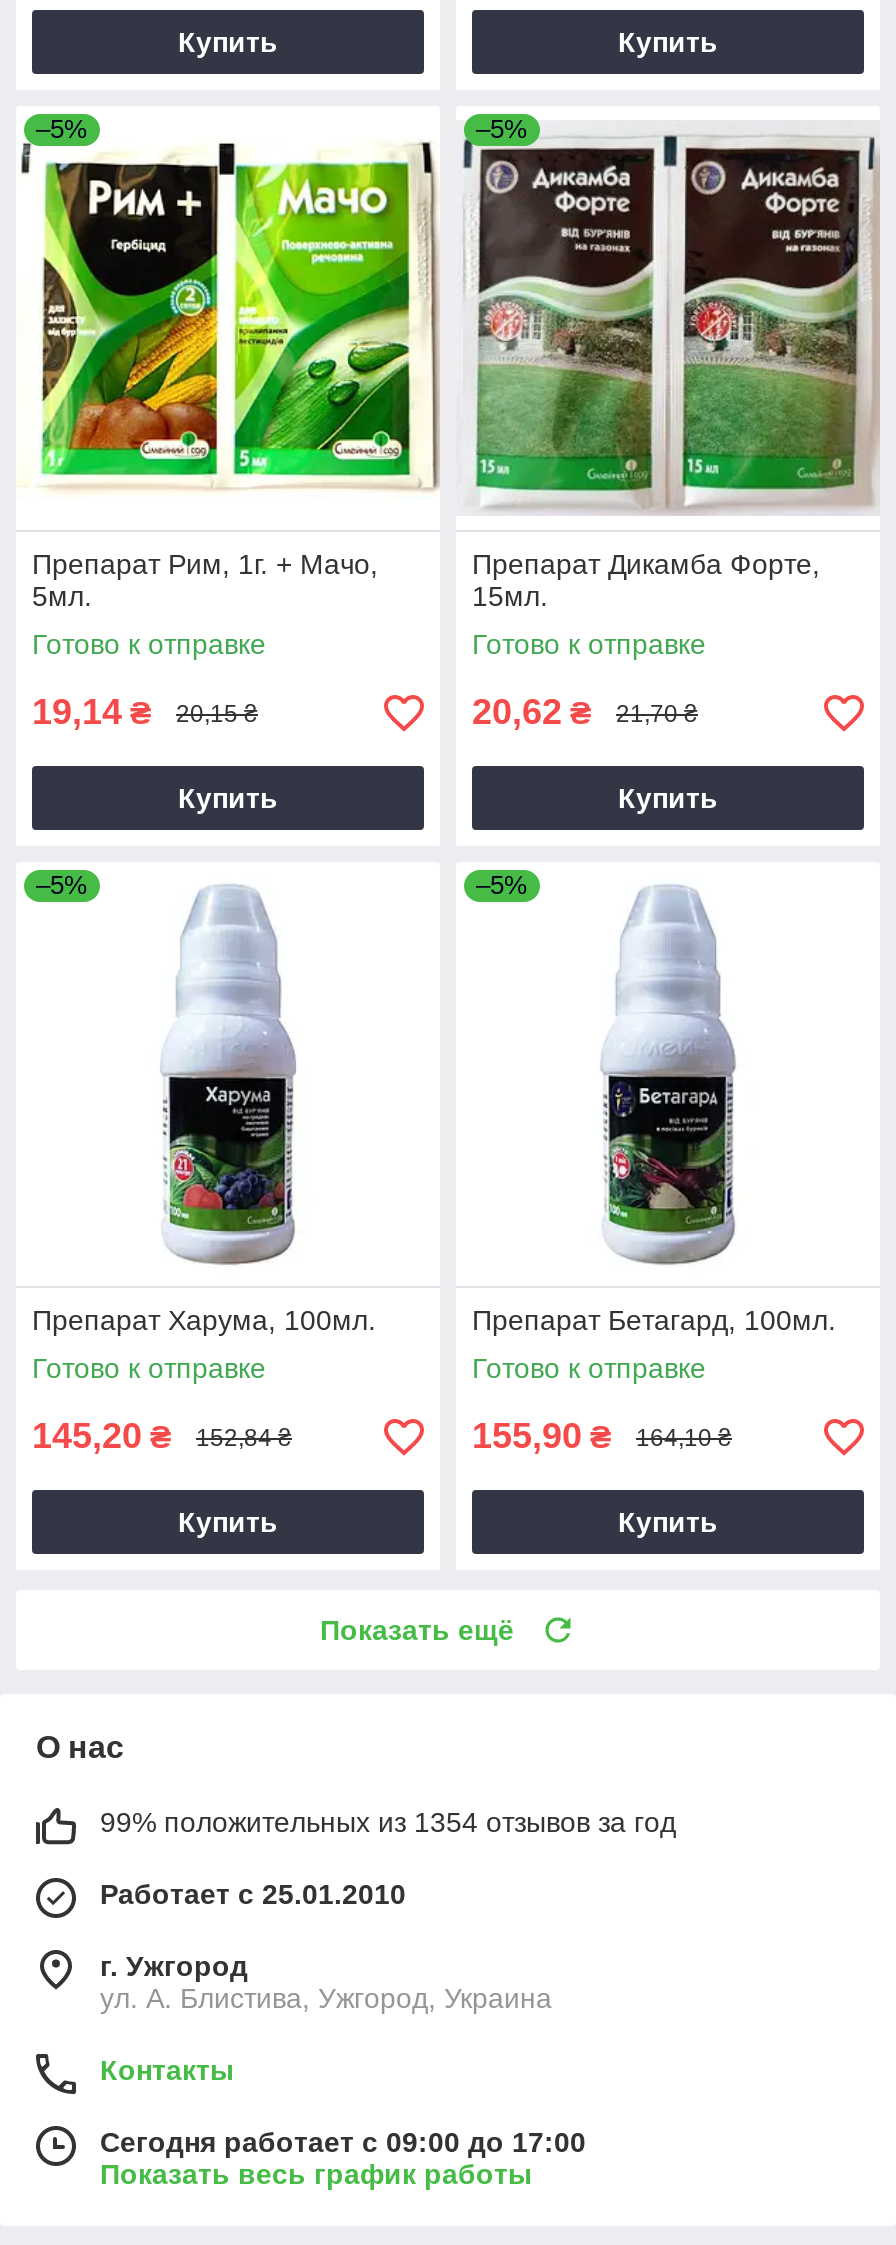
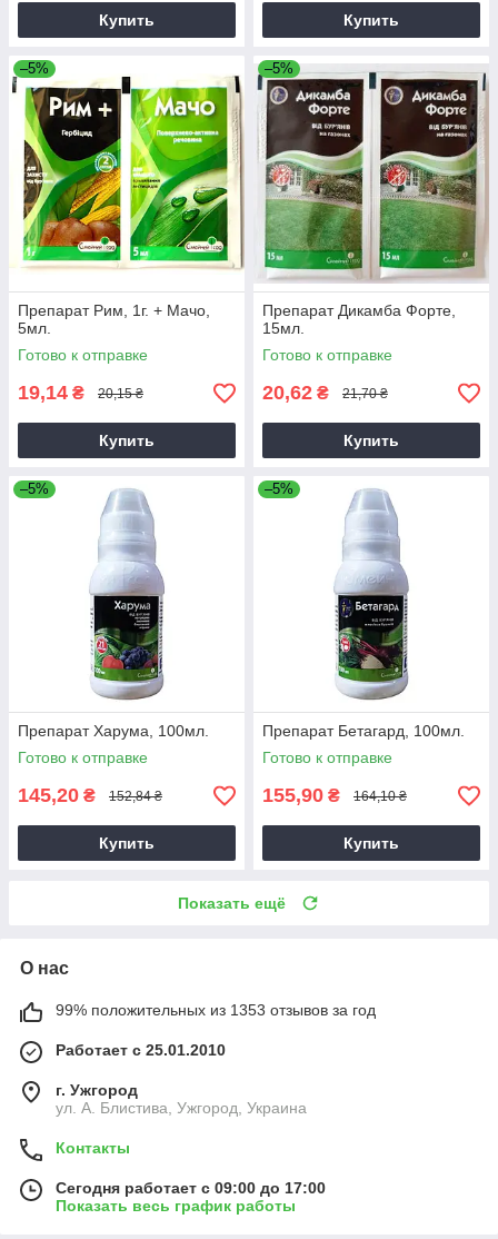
[100,1807,676,1839] 99% положительных из 1354 отзывов за год -> [56,1001,376,1019] 99% положительных из 1353 отзывов за год

